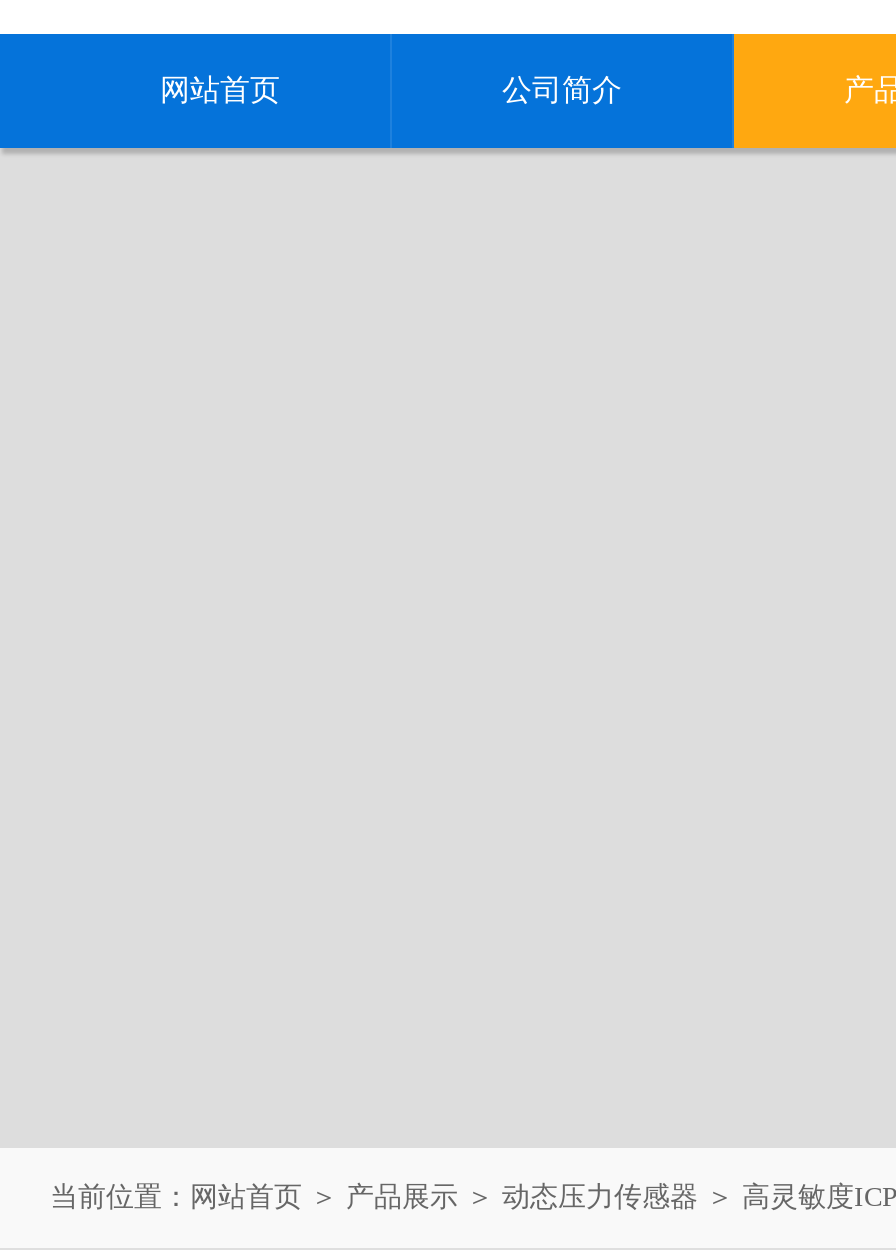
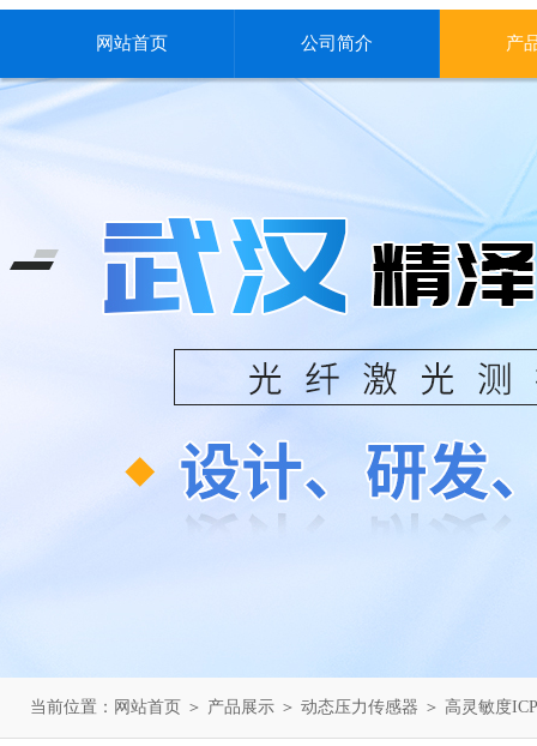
none -> [4,80,533,675] [image]

